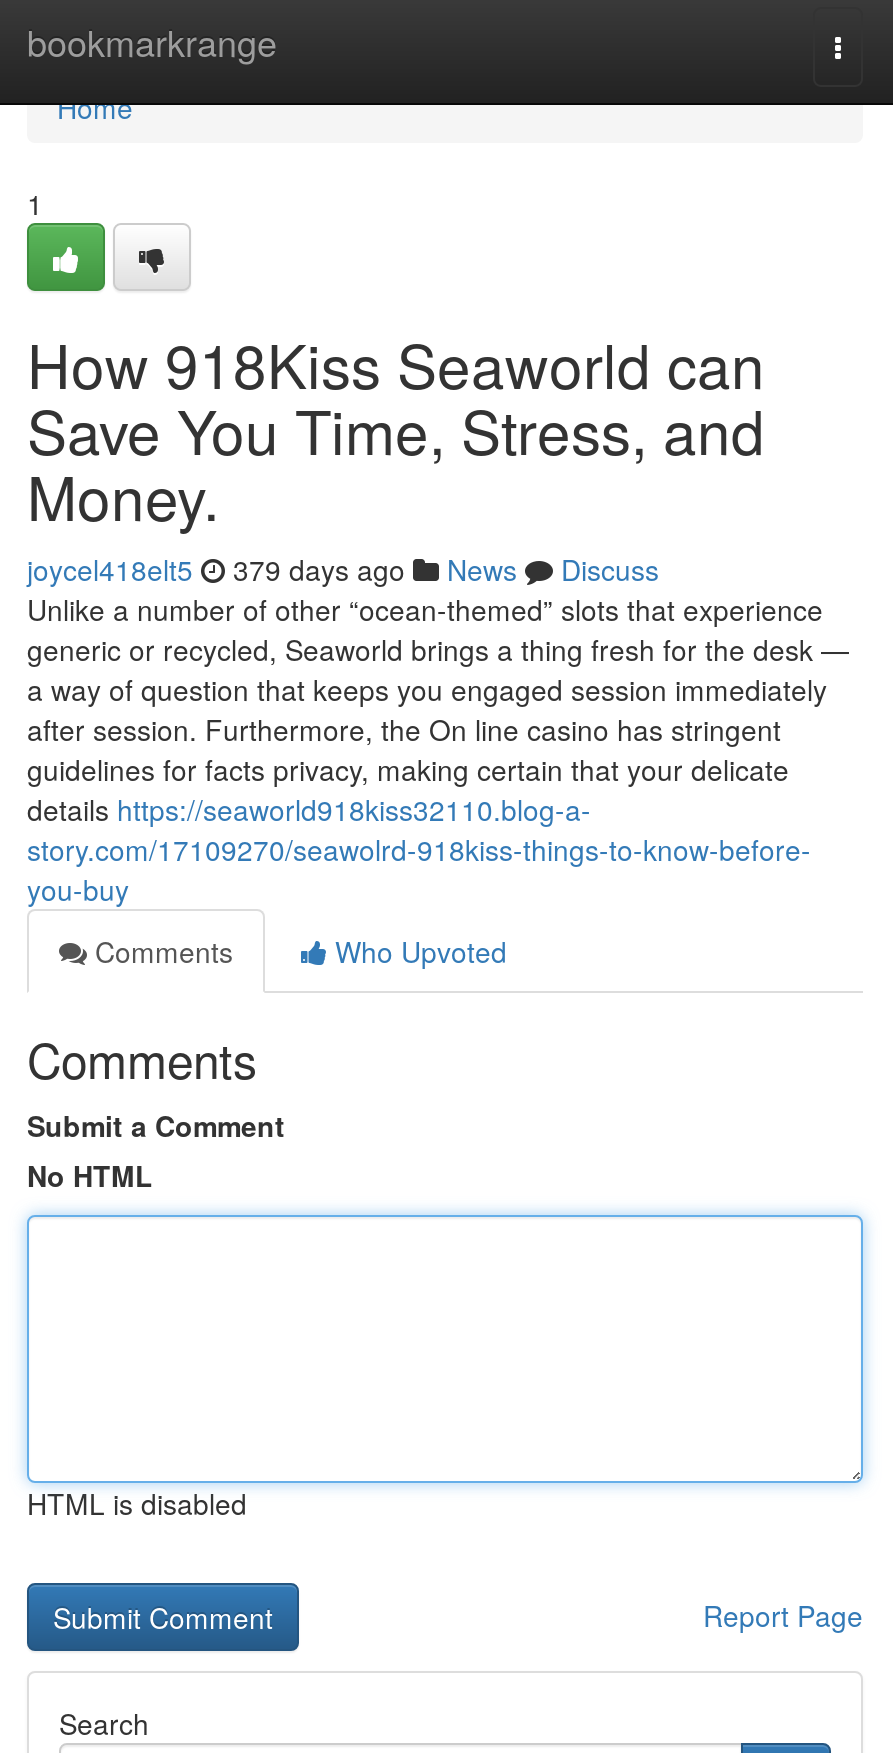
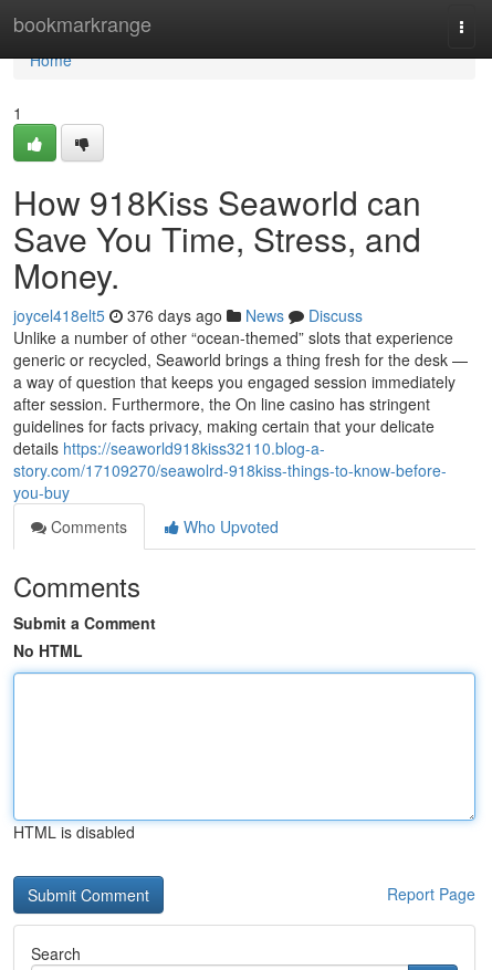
[27,549,659,589] joycel418elt5 379 days ago News Discuss -> [13,304,363,326] joycel418elt5 376 days ago News Discuss

